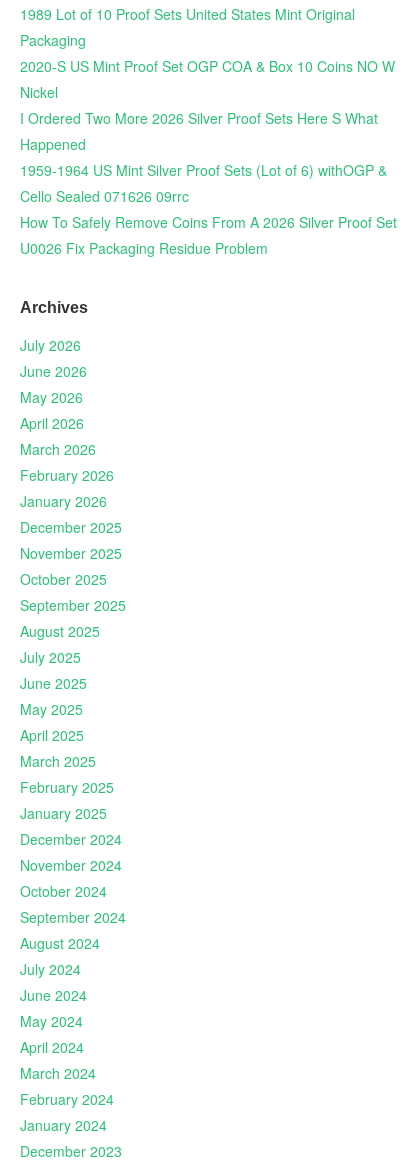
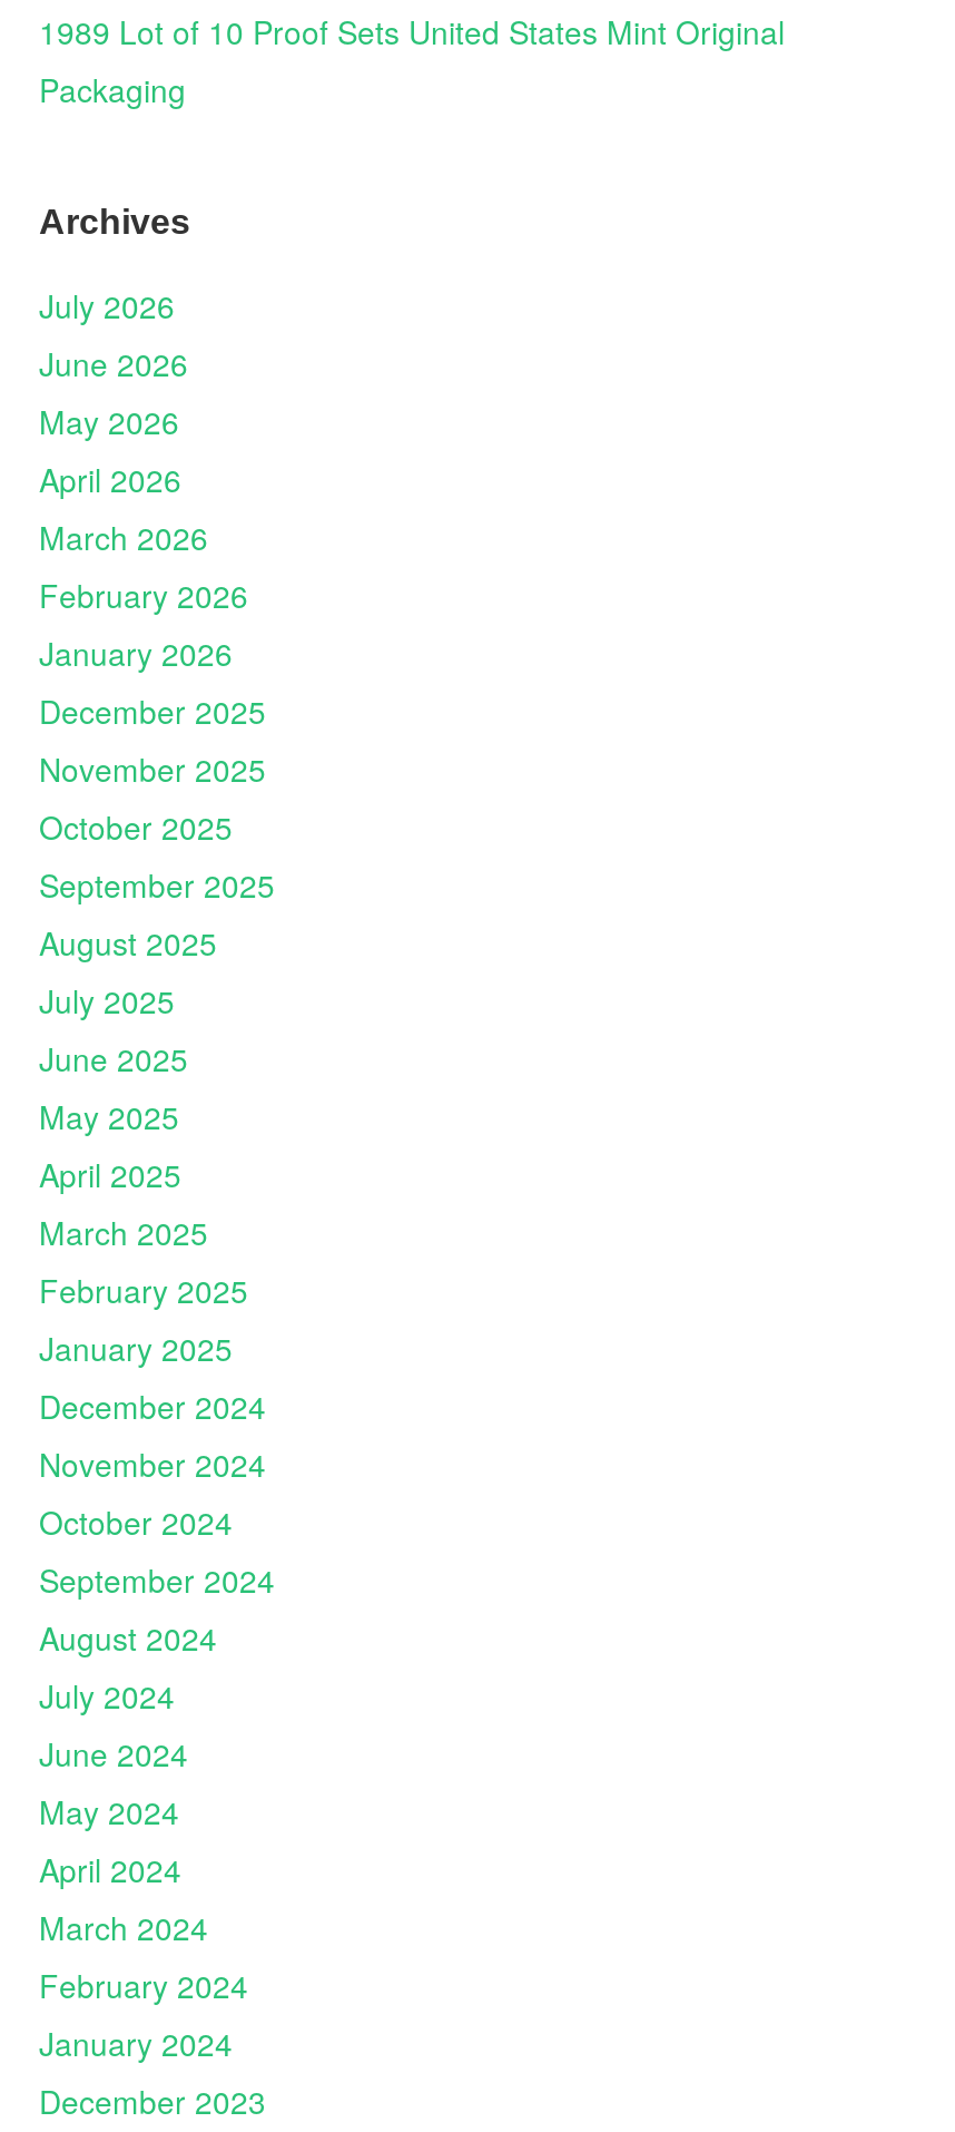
[19,56,396,258] 2020-S US Mint Proof Set OGP COA & Box 10 Coins NO W | Nickel | I Ordered Two More 2026 Silver Proof Sets Here S What | Happened | 1959-1964 US Mint Silver Proof Sets (Lot of 6) withOGP & | Cello Sealed 071626 09rrc | How To Safely Remove Coins From A 2026 Silver Proof Set | U0026 Fix Packaging Residue Problem -> none

